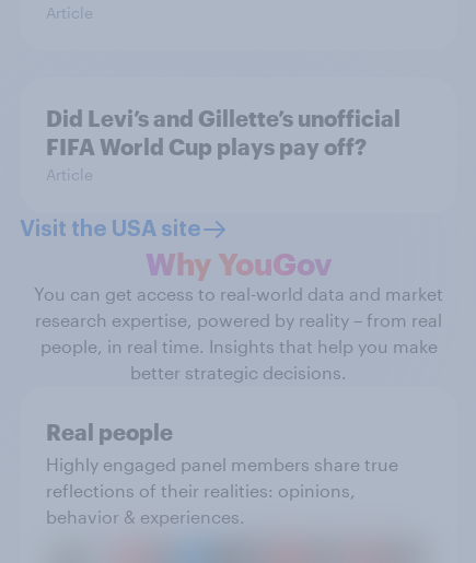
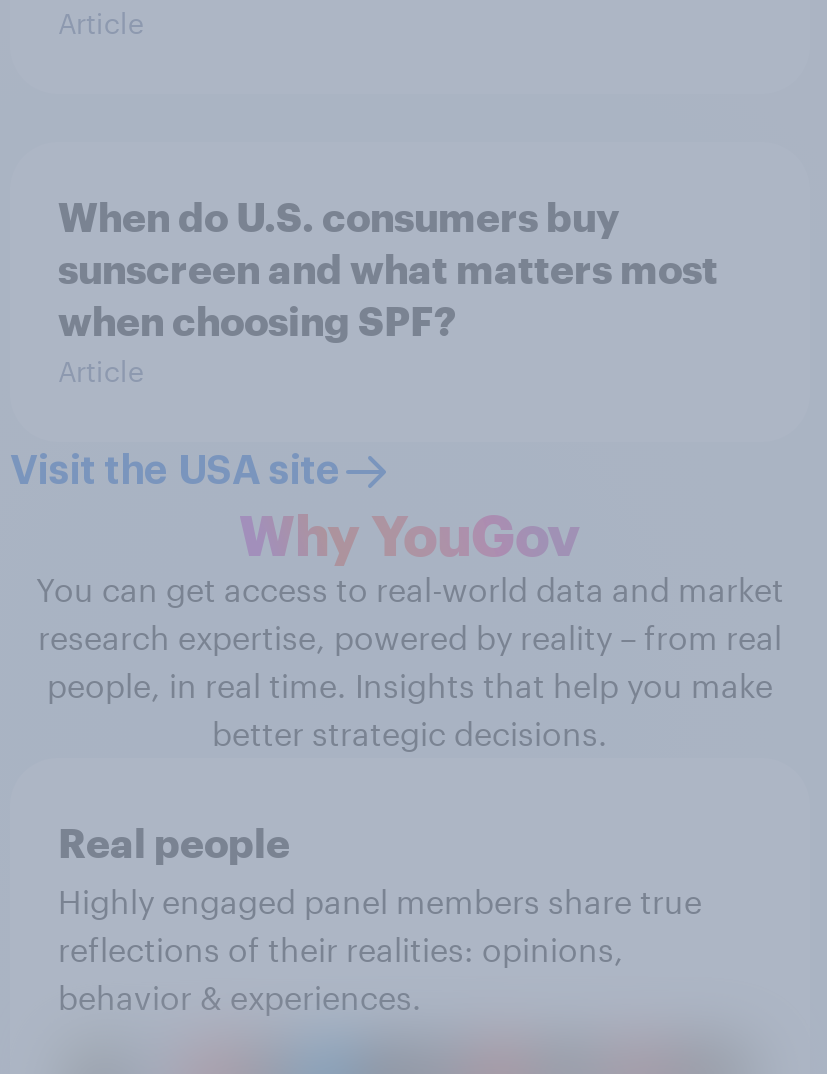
[46,105,400,160] Did Levi’s and Gillette’s unofficial | FIFA World Cup plays pay off? -> [58,192,718,344] When do U.S. consumers buy | sunscreen and what matters most | when choosing SPF?

